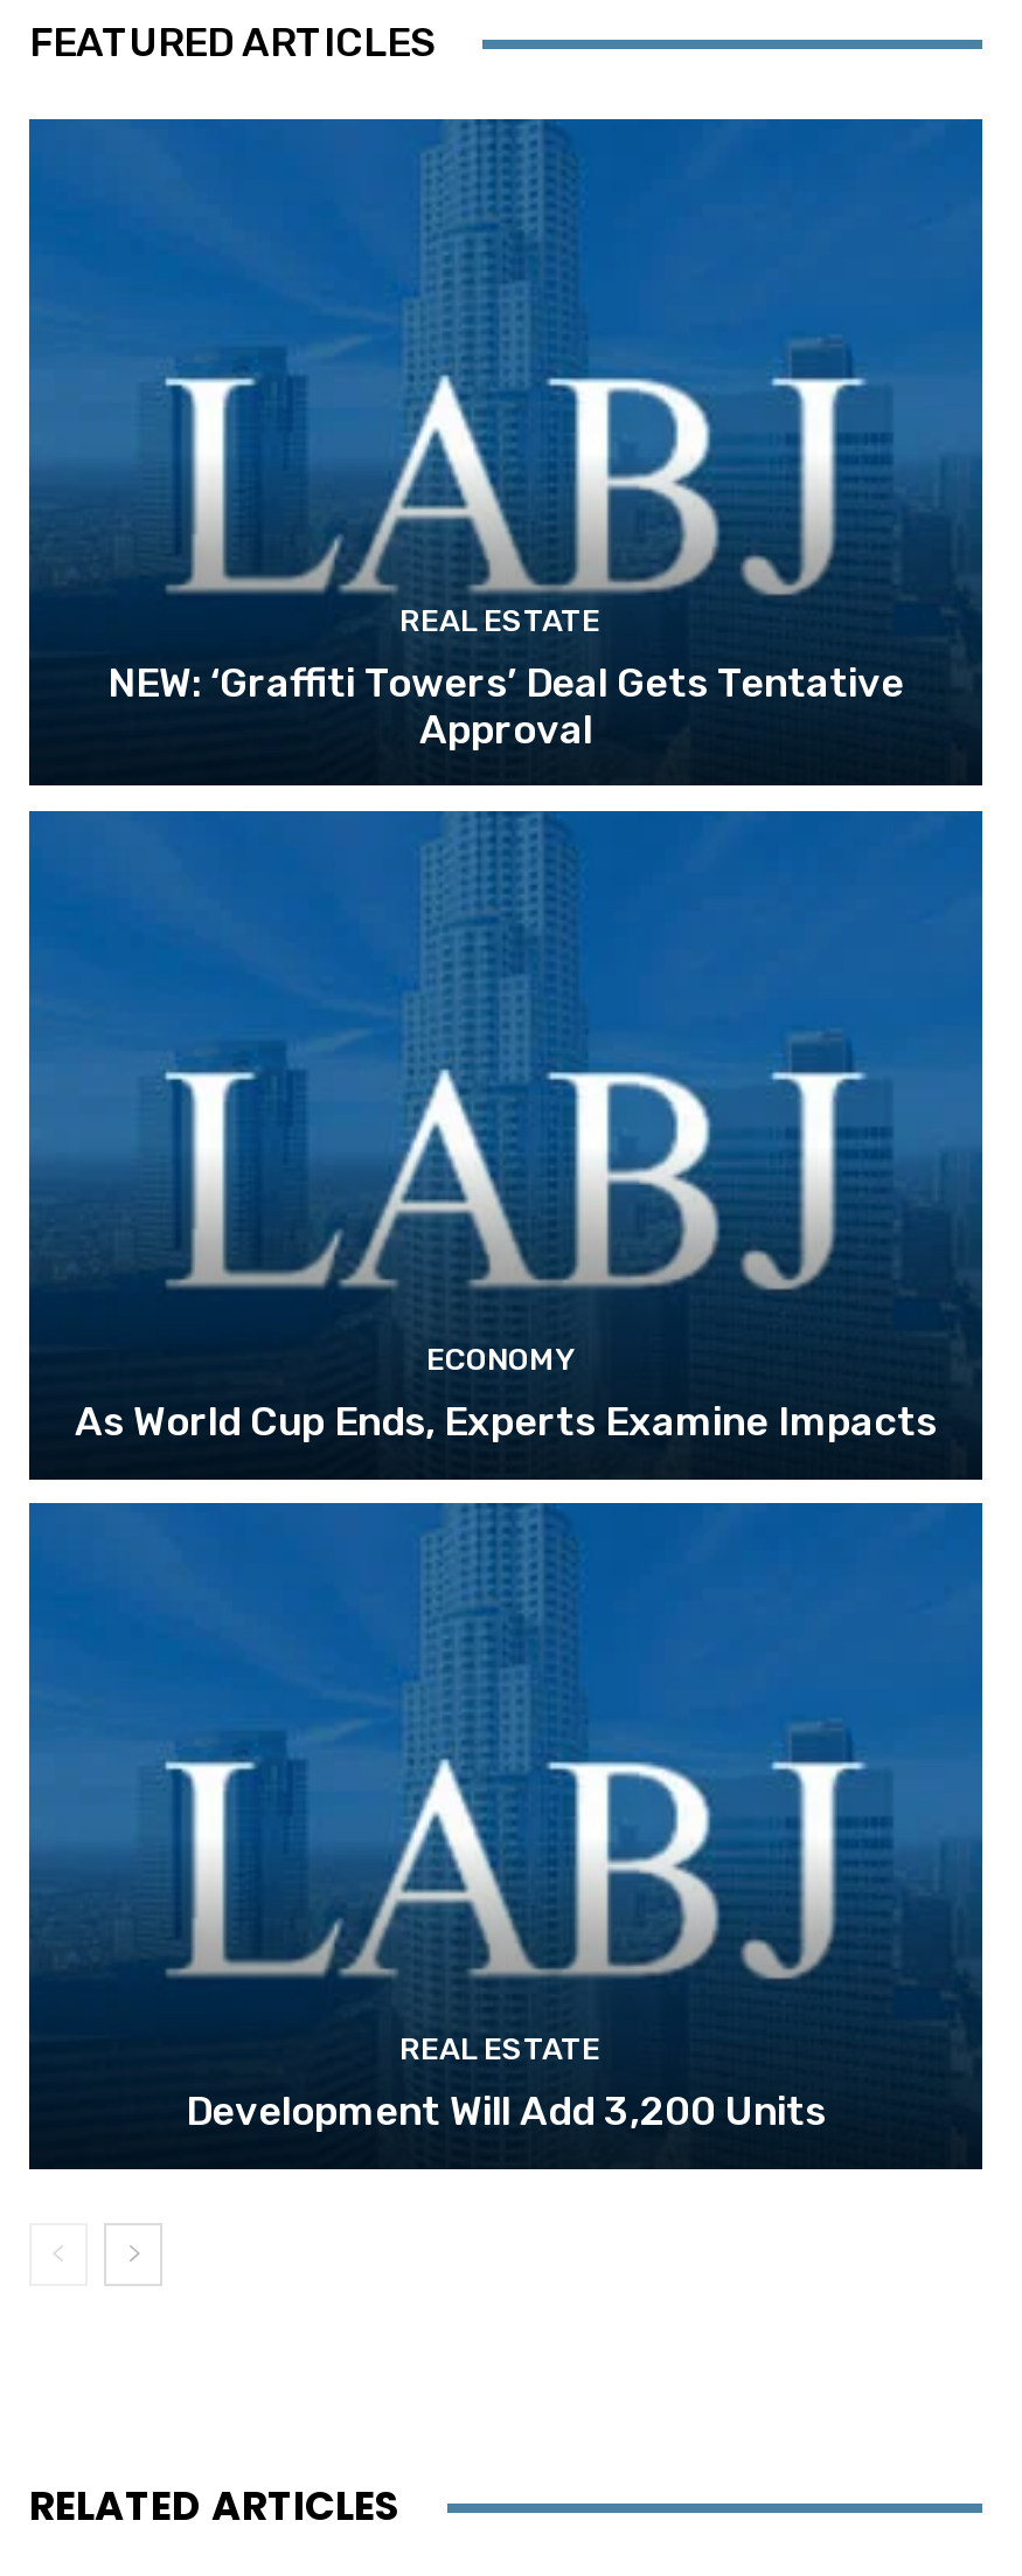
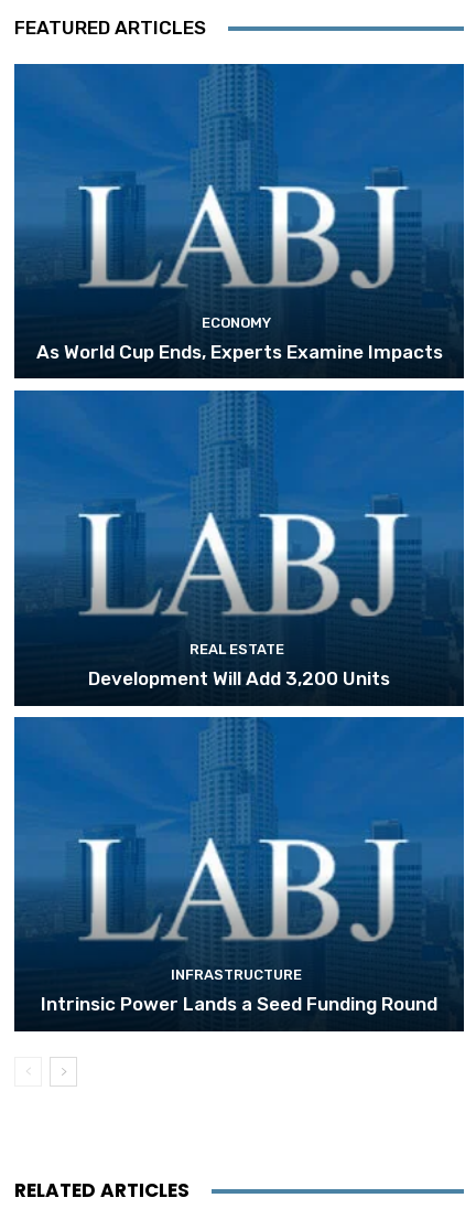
[107,603,904,753] REAL ESTATE | NEW: ‘Graffiti Towers’ Deal Gets Tentative | Approval -> none
moved [27,806,982,2135] -> [13,62,464,689]: [image] | ECONOMY | As World Cup Ends, Experts Examine Impacts | REAL ESTATE | Development Will Add 3,200 Units
none -> [41,967,437,1015] INFRASTRUCTURE | Intrinsic Power Lands a Seed Funding Round

